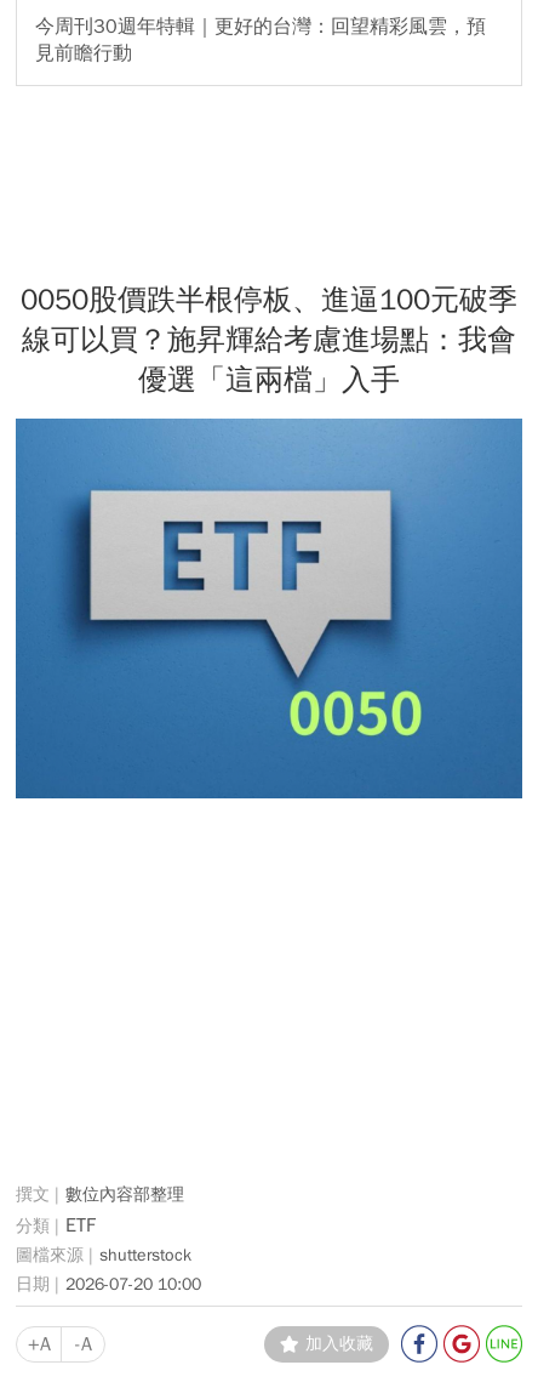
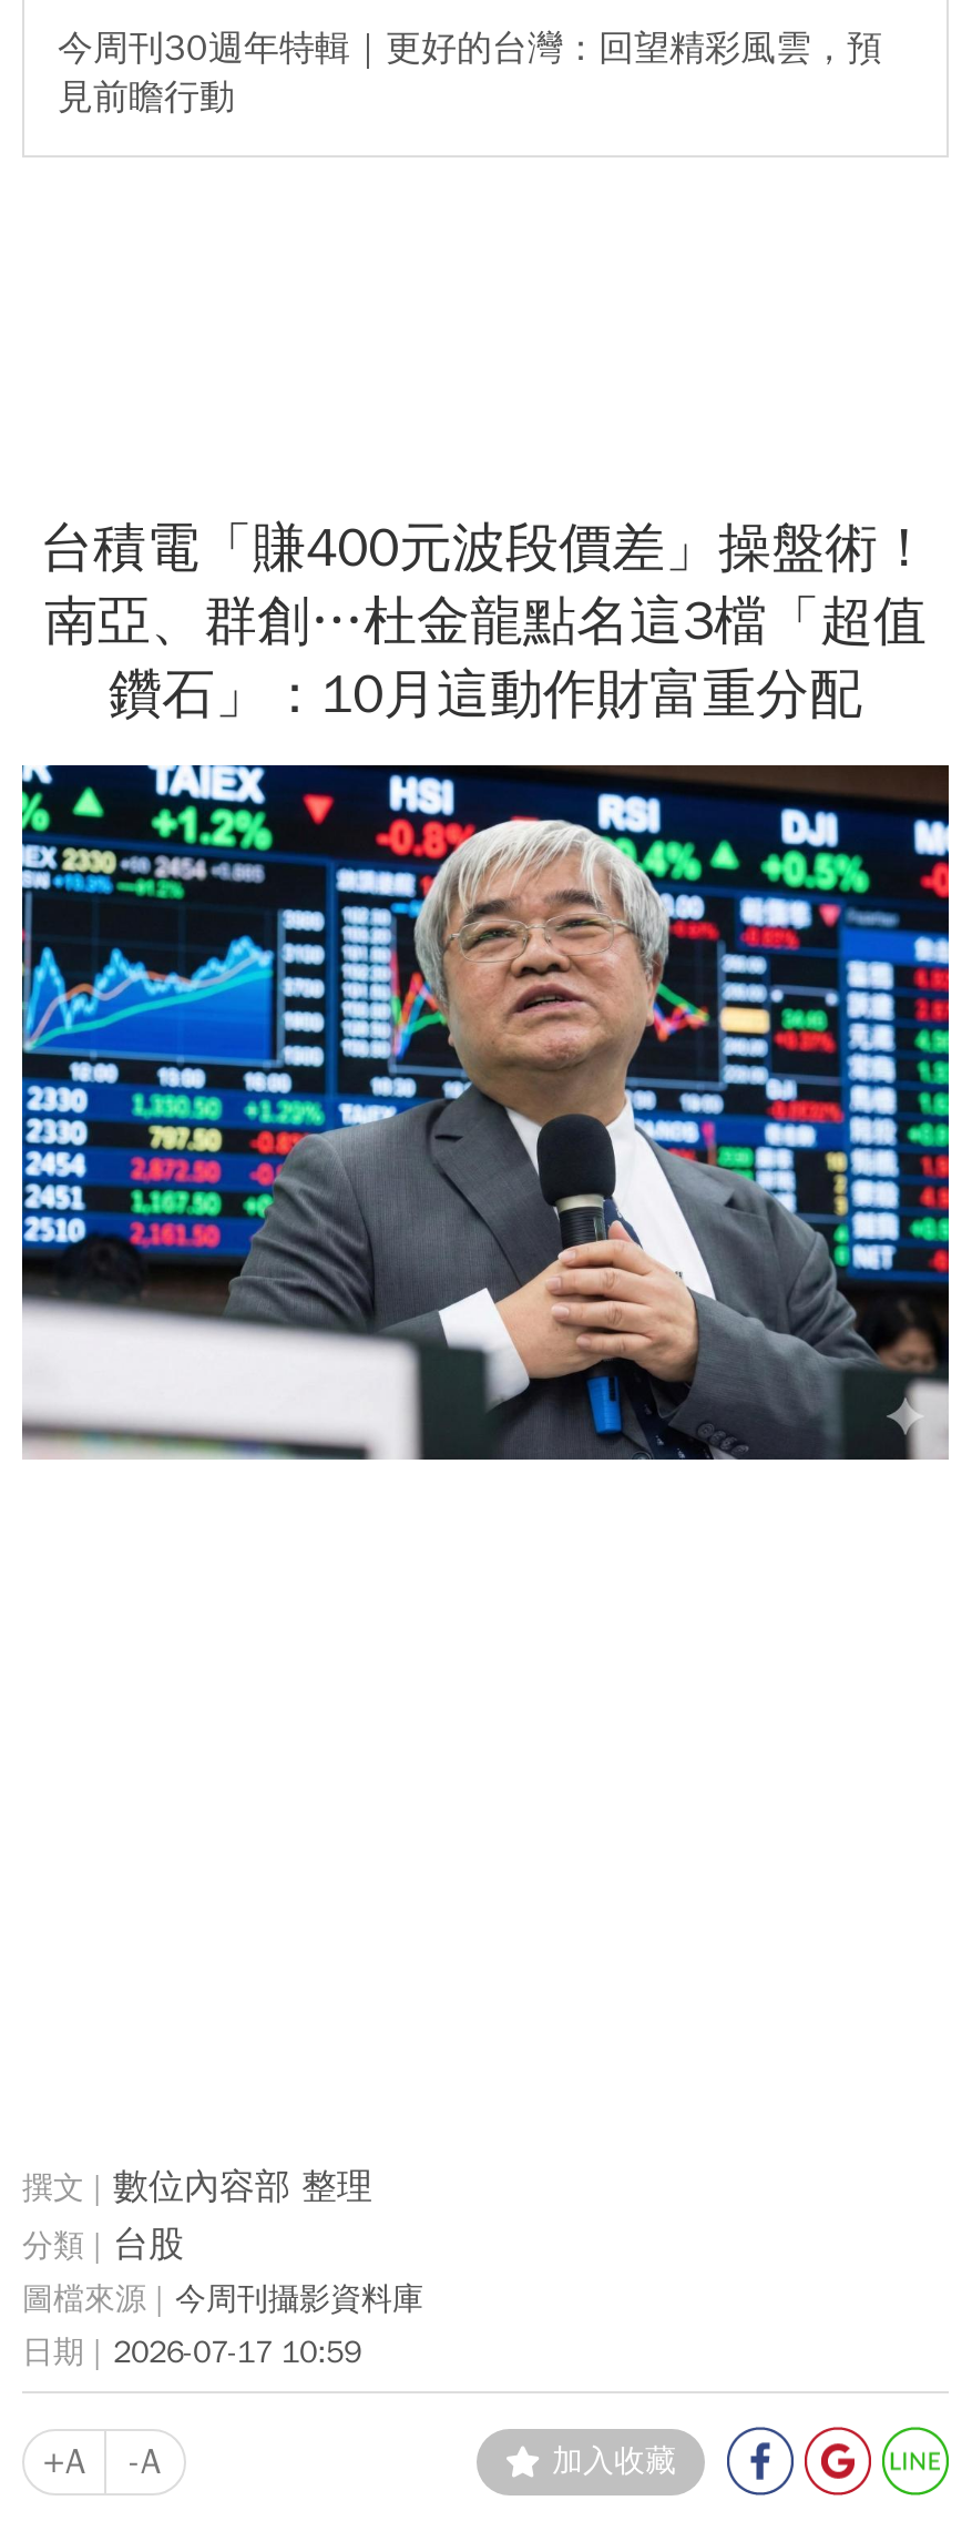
[21,281,517,398] 0050股價跌半根停板、進逼100元破季 | 線可以買？施昇輝給考慮進場點：我會 | 優選「這兩檔」入手 -> [40,514,931,727] 台積電「賺400元波段價差」操盤術！ | 南亞、群創…杜金龍點名這3檔「超值 | 鑽石」：10月這動作財富重分配
[15,417,523,800] [image] -> [20,763,951,1462] [image]
[65,1185,201,1295] 數位內容部整理 | ETF | shutterstock | 2026-07-20 10:00 -> [113,2166,423,2372] 數位內容部 整理 | 台股 | 今周刊攝影資料庫 | 2026-07-17 10:59

